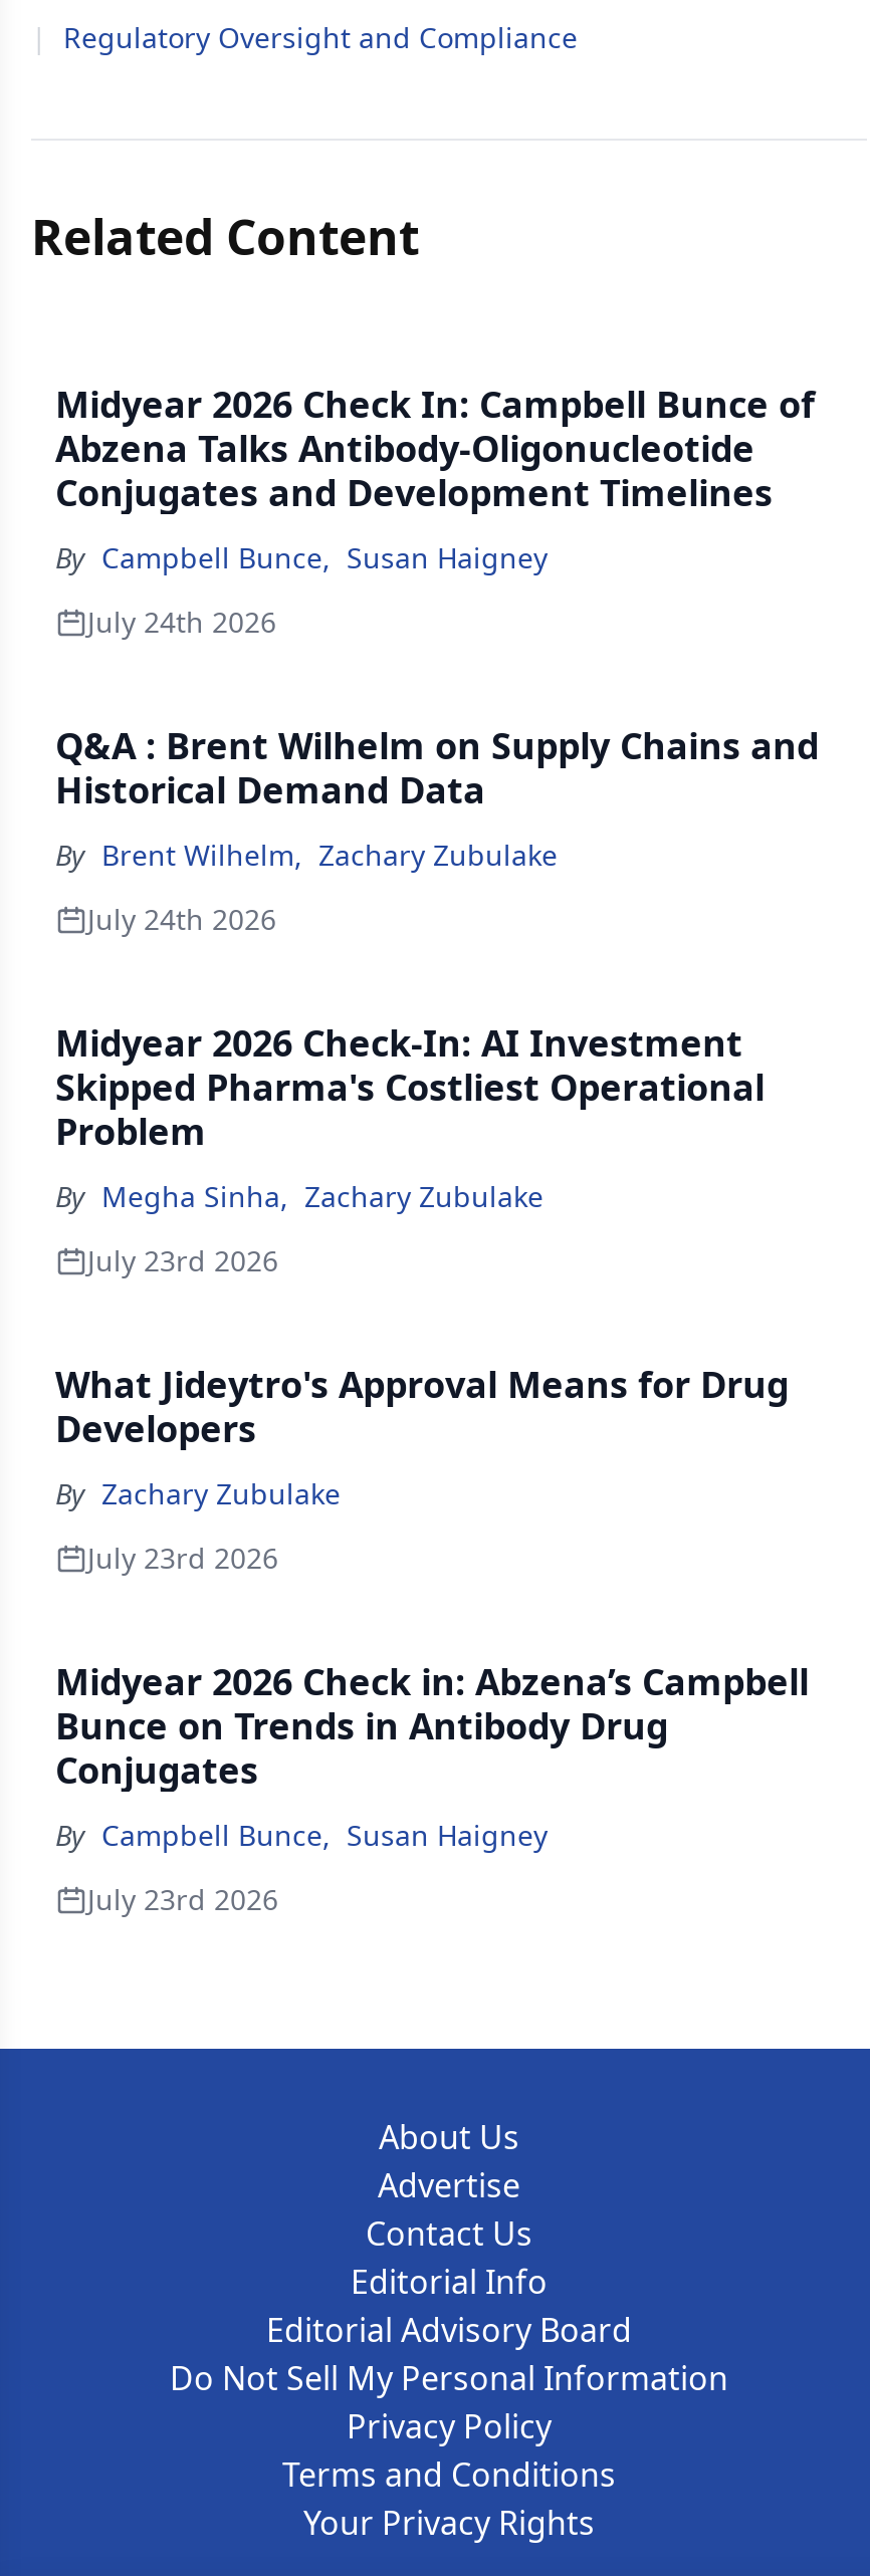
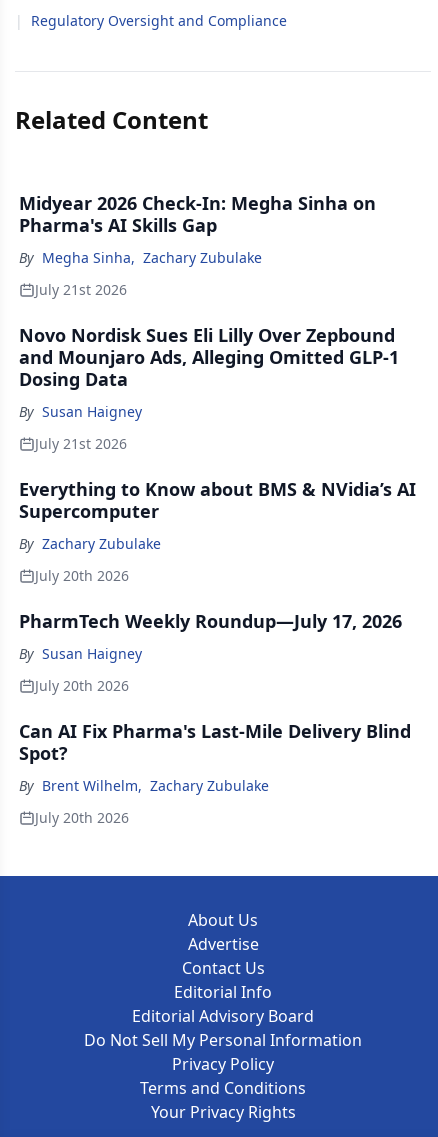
[55,380,819,1155] Midyear 2026 Check In: Campbell Bunce of | Abzena Talks Antibody-Oligonucleotide | Conjugates and Development Timelines | By Campbell Bunce, Susan Haigney | July 24th 2026 | Q&A : Brent Wilhelm on Supply Chains and | Historical Demand Data | July 24th 2026 | Midyear 2026 Check-In: AI Investment | Skipped Pharma's Costliest Operational | Problem -> [19,191,376,237] Midyear 2026 Check-In: Megha Sinha on | Pharma's AI Skills Gap
moved [55,836,558,874] -> [19,776,269,795]: By Brent Wilhelm, Zachary Zubulake
moved [55,1177,543,1215] -> [19,248,262,267]: By Megha Sinha, Zachary Zubulake
[55,1241,789,1452] July 23rd 2026 | What Jideytro's Approval Means for Drug | Developers -> [19,280,416,523] July 21st 2026 | Novo Nordisk Sues Eli Lilly Over Zepbound | and Mounjaro Ads, Alleging Omitted GLP-1 | Dosing Data | By Susan Haigney | July 21st 2026 | Everything to Know about BMS & NVidia’s AI | Supercomputer
moved [55,1474,341,1512] -> [19,534,161,553]: By Zachary Zubulake
[55,1539,809,1918] July 23rd 2026 | Midyear 2026 Check in: Abzena’s Campbell | Bunce on Trends in Antibody Drug | Conjugates | By Campbell Bunce, Susan Haigney | July 23rd 2026 -> [19,566,411,827] July 20th 2026 | PharmTech Weekly Roundup—July 17, 2026 | By Susan Haigney | July 20th 2026 | Can AI Fix Pharma's Last-Mile Delivery Blind | Spot? | July 20th 2026

